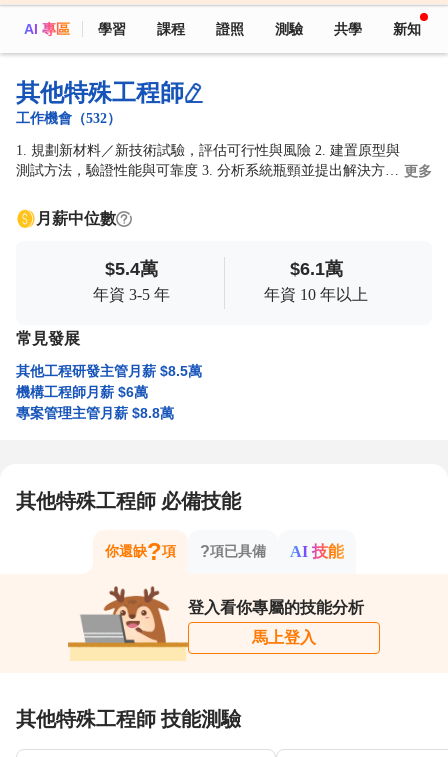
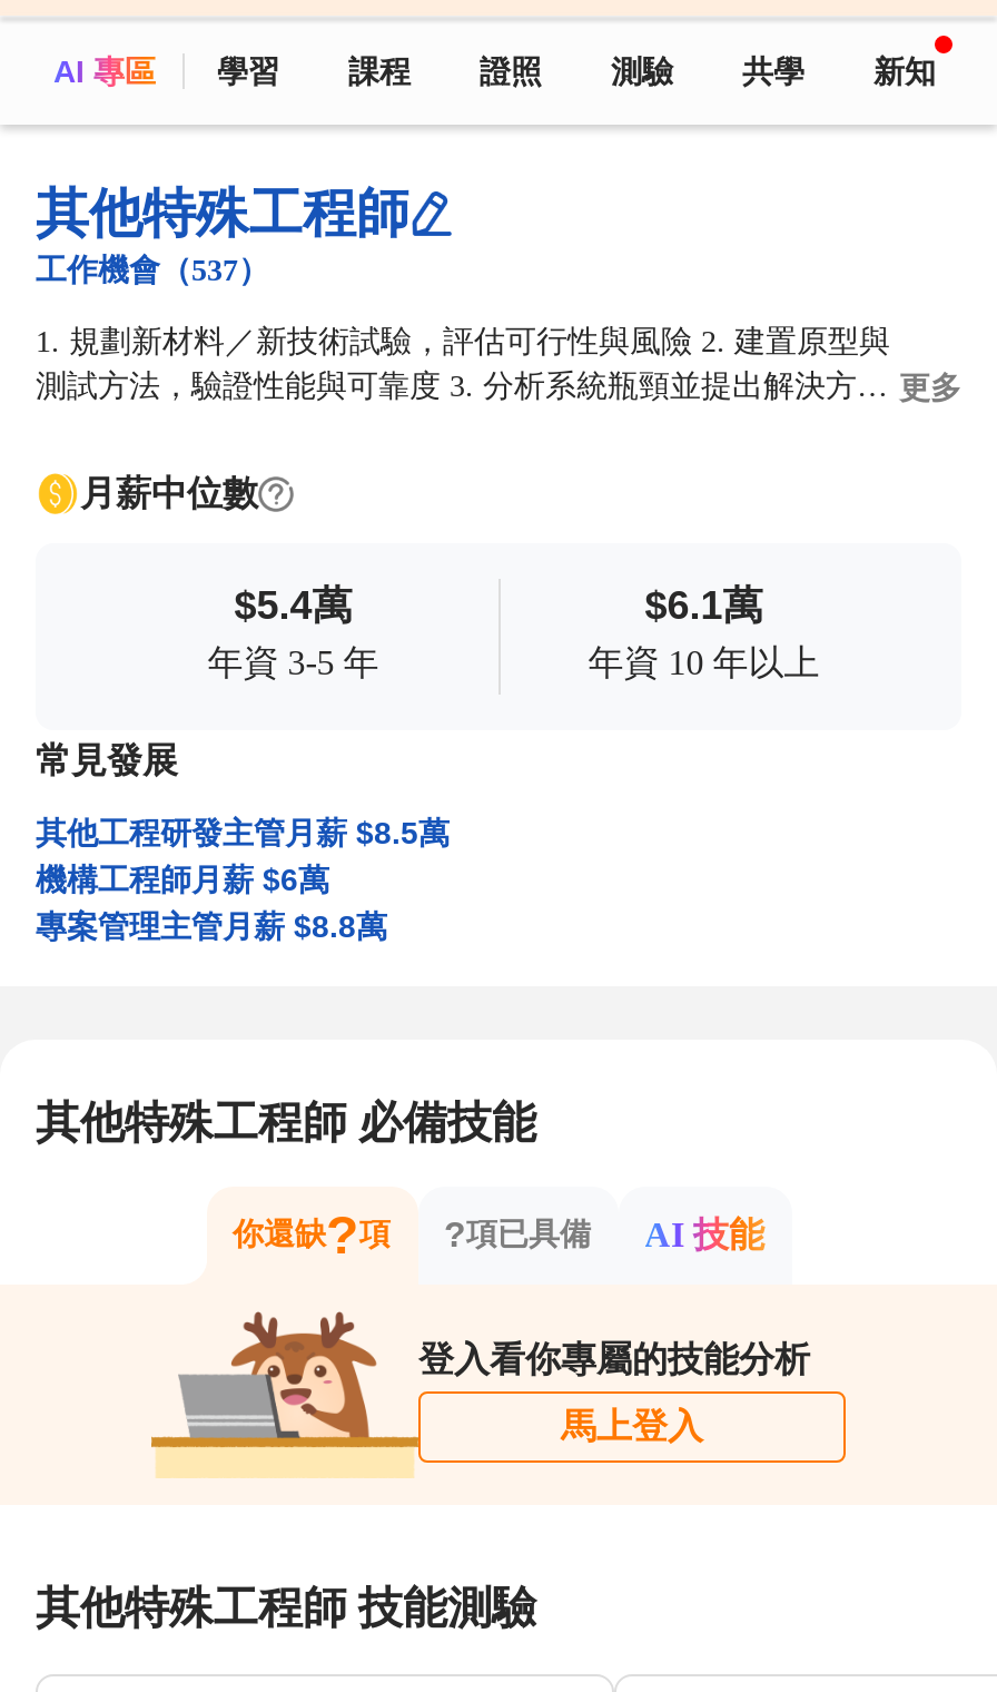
[16,111,121,126] 工作機會（532） -> [36,254,269,287] 工作機會（537）

